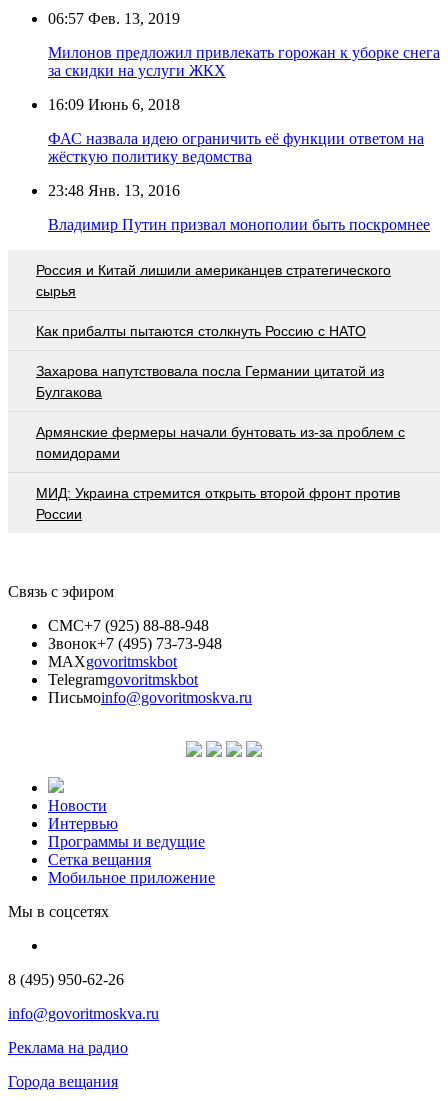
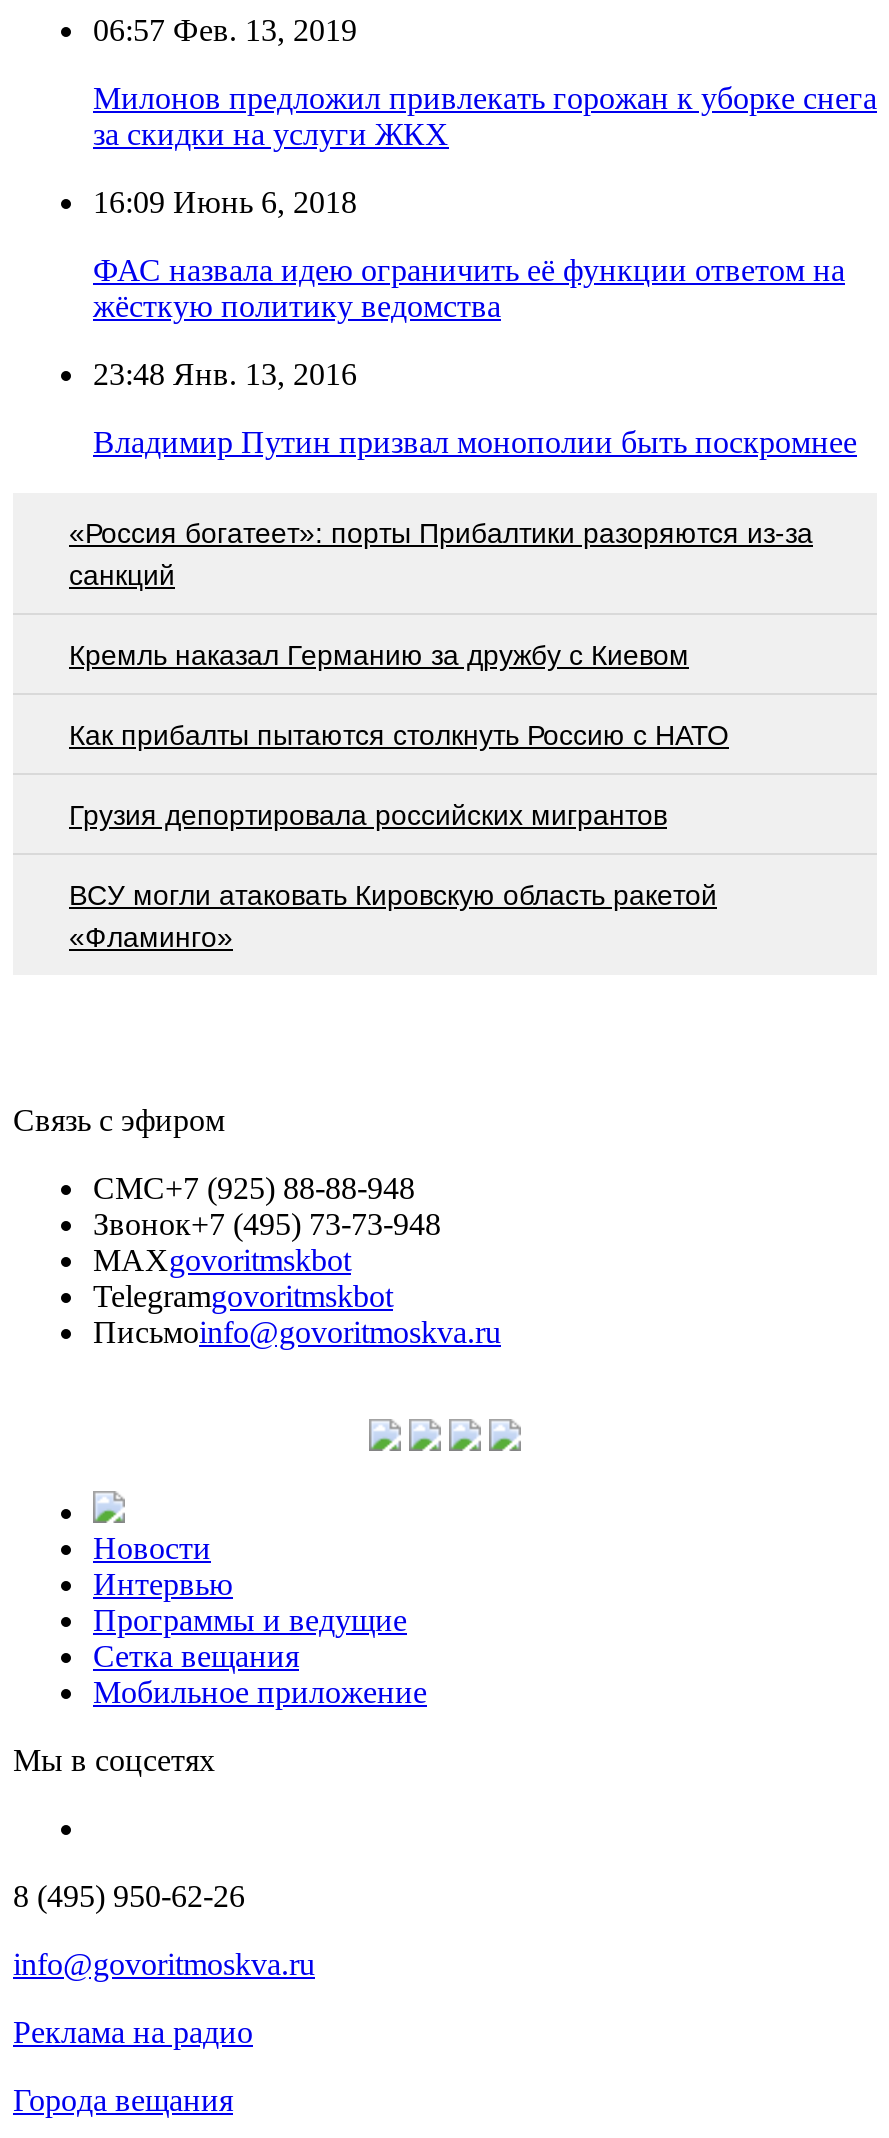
[36,262,391,299] Россия и Китай лишили американцев стратегического | сырья -> [69,516,813,670] «Россия богатеет»: порты Прибалтики разоряются из-за | санкций | Кремль наказал Германию за дружбу с Киевом
moved [36,323,366,339] -> [69,718,729,750]: Как прибалты пытаются столкнуть Россию с НАТО
[36,363,405,522] Захарова напутствовала посла Германии цитатой из | Булгакова | Армянские фермеры начали бунтовать из-за проблем с | помидорами | МИД: Украина стремится открыть второй фронт против | России -> [69,798,717,952] Грузия депортировала российских мигрантов | ВСУ могли атаковать Кировскую область ракетой | «Фламинго»

